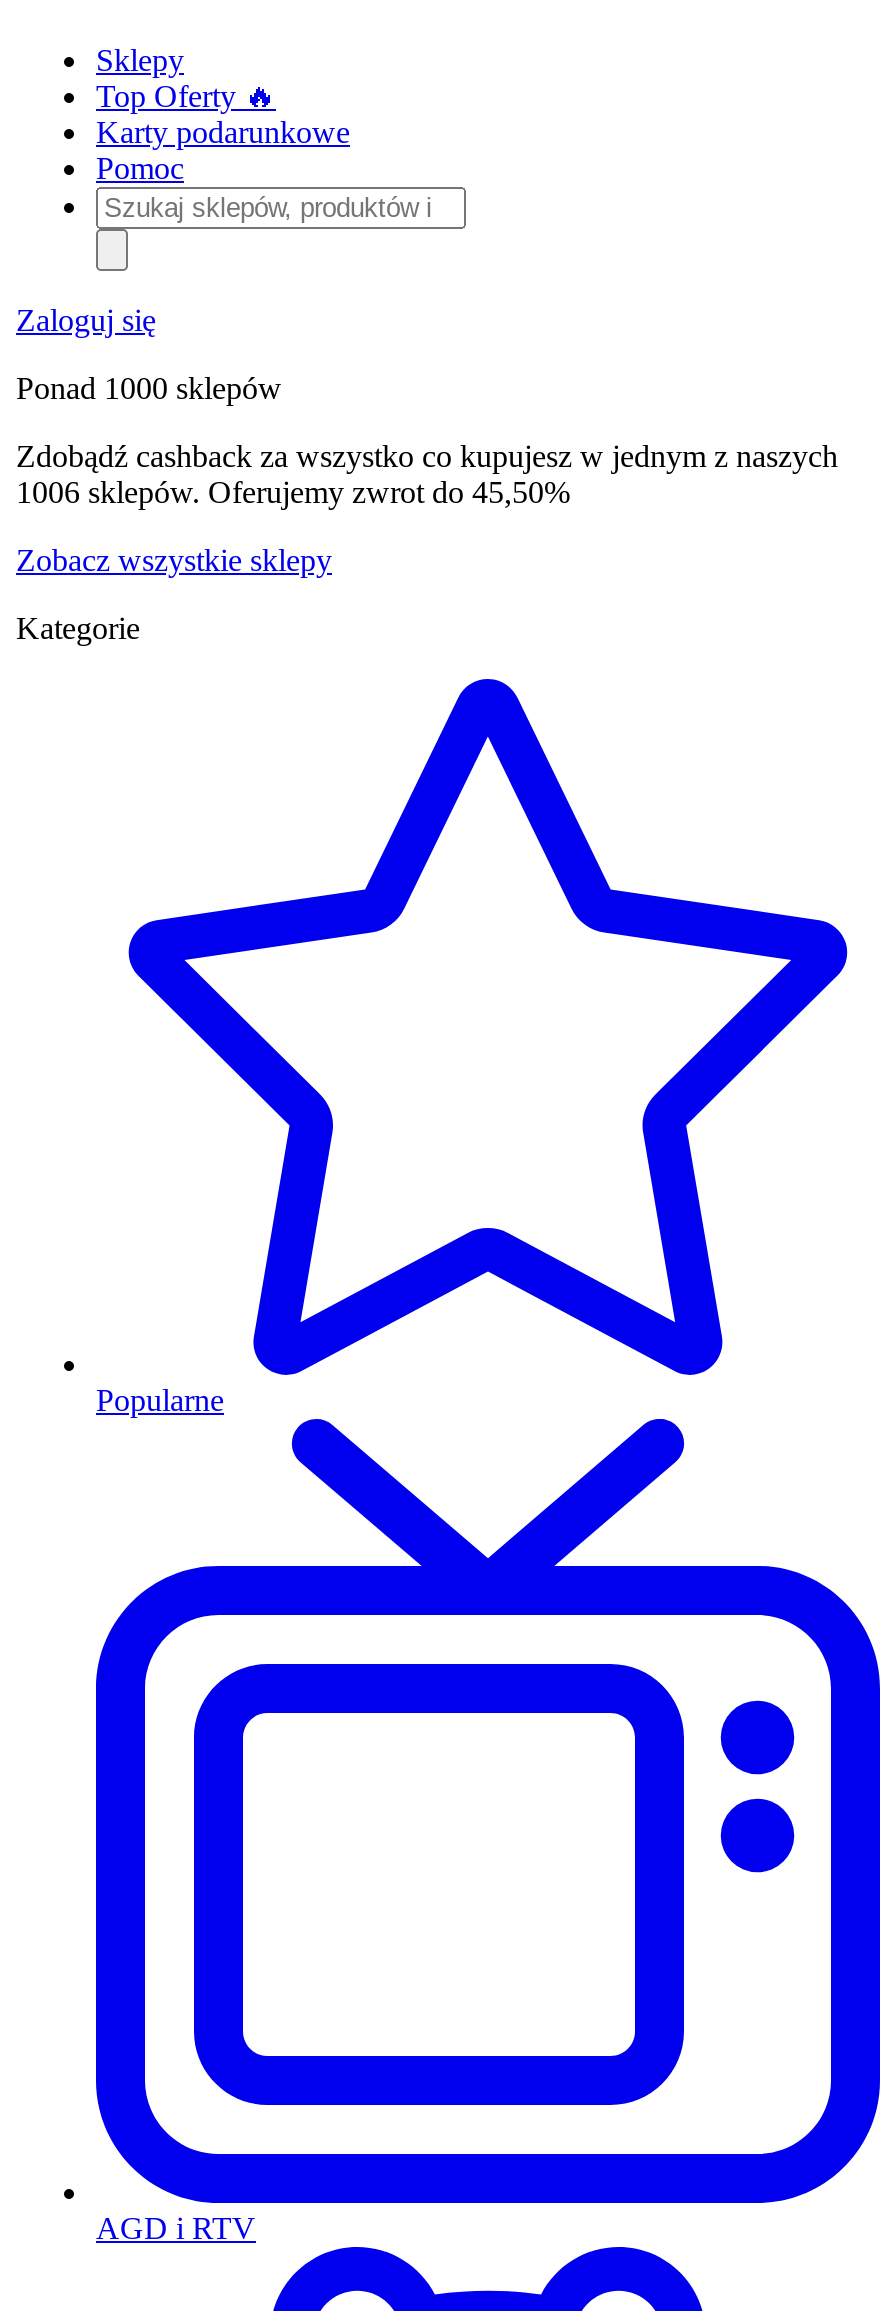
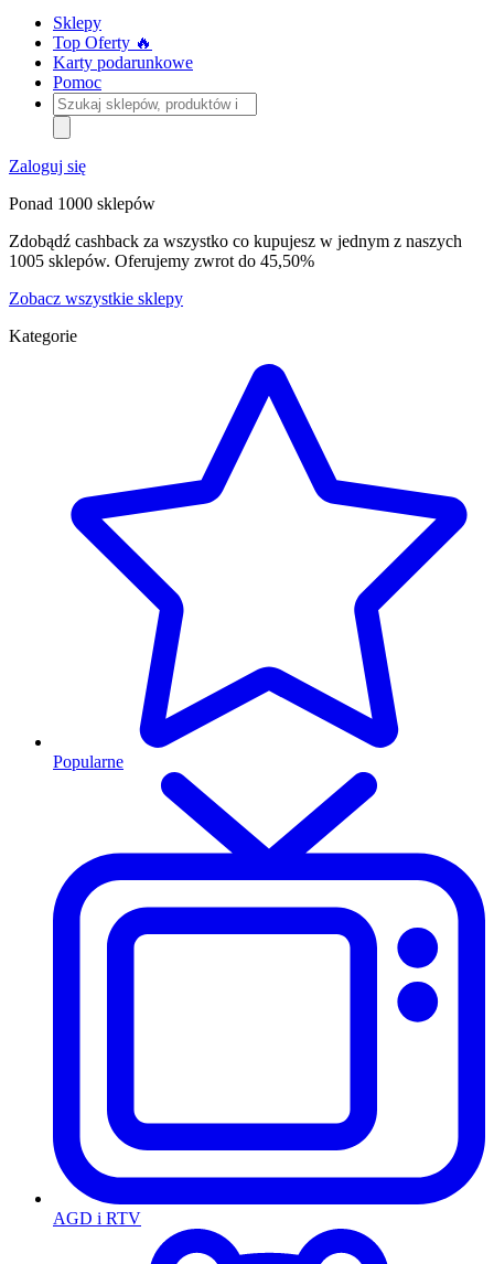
[16,475,570,509] 1006 sklepów. Oferujemy zwrot do 45,50% -> [9,251,314,270] 1005 sklepów. Oferujemy zwrot do 45,50%

